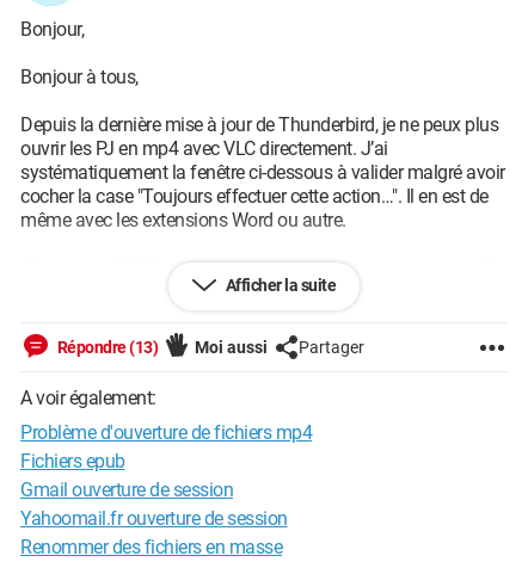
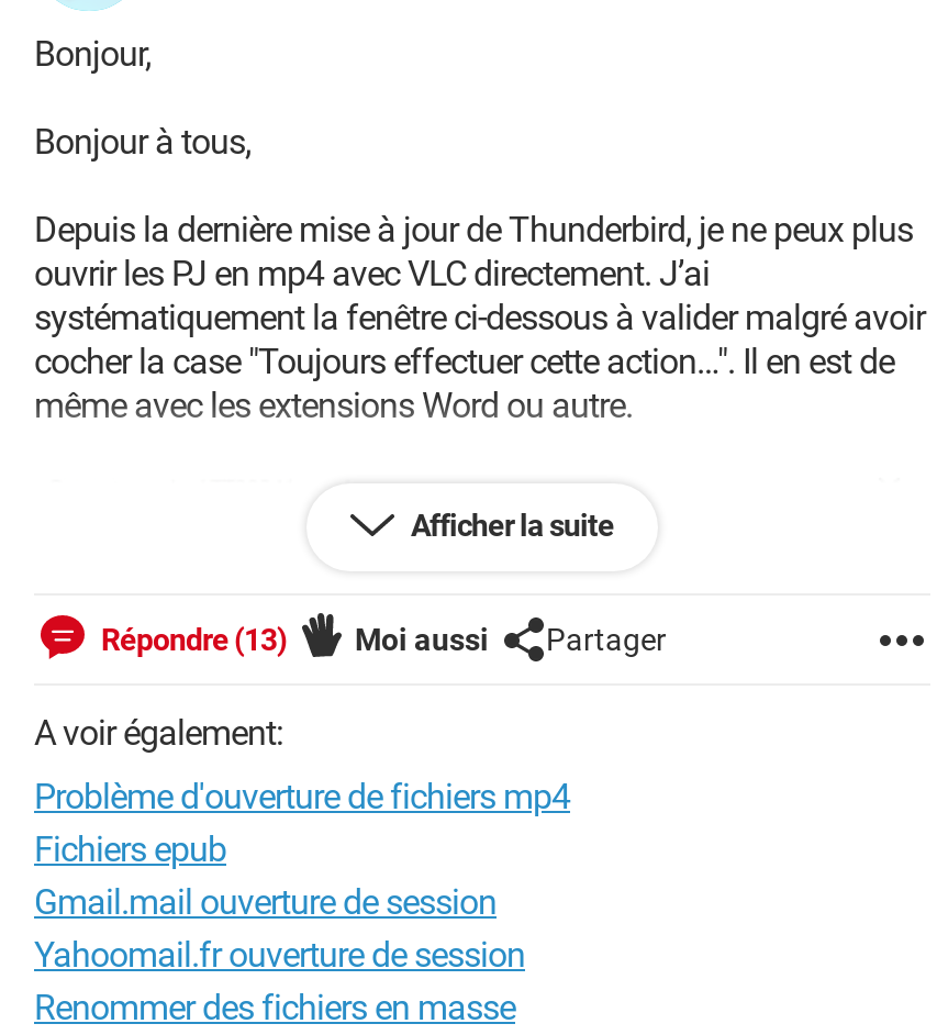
[20,478,233,501] Gmail ouverture de session -> [34,881,497,923] Gmail.mail ouverture de session

